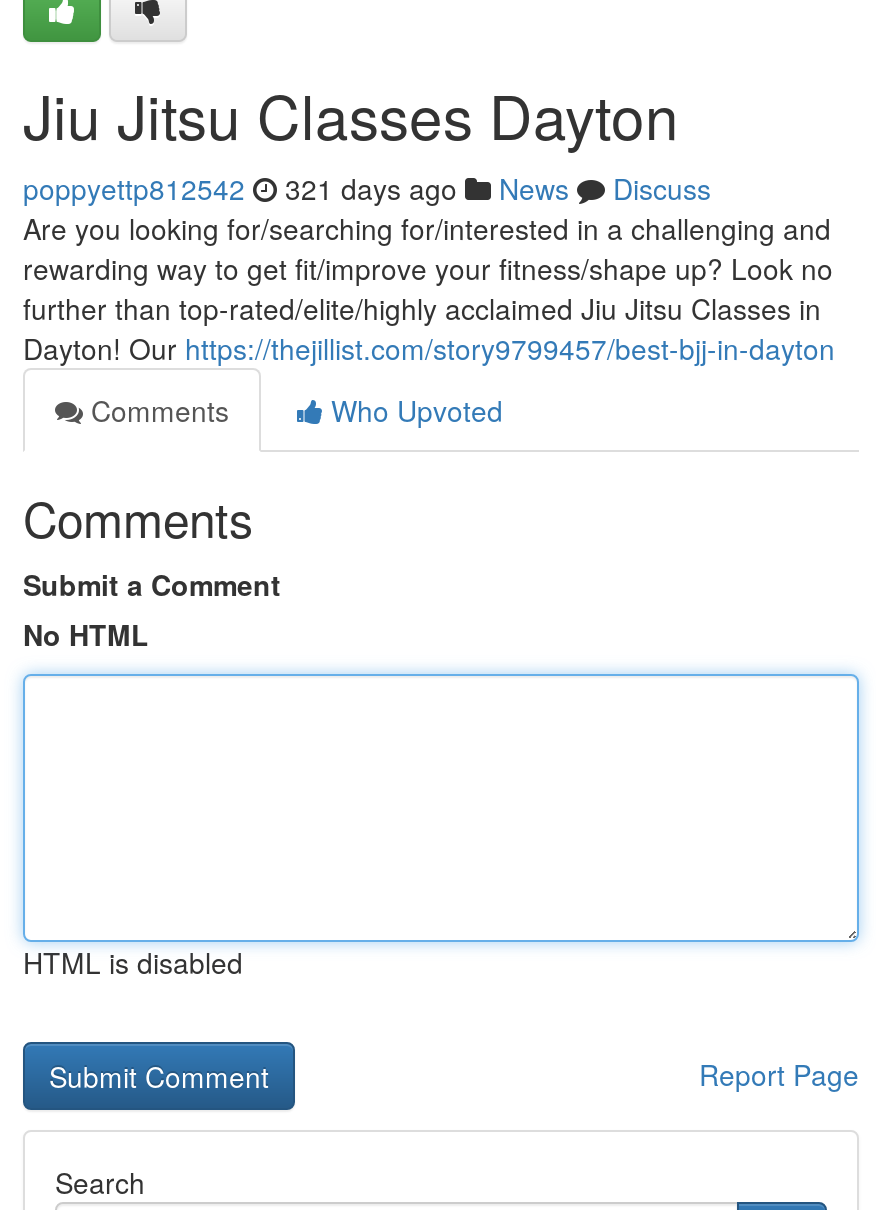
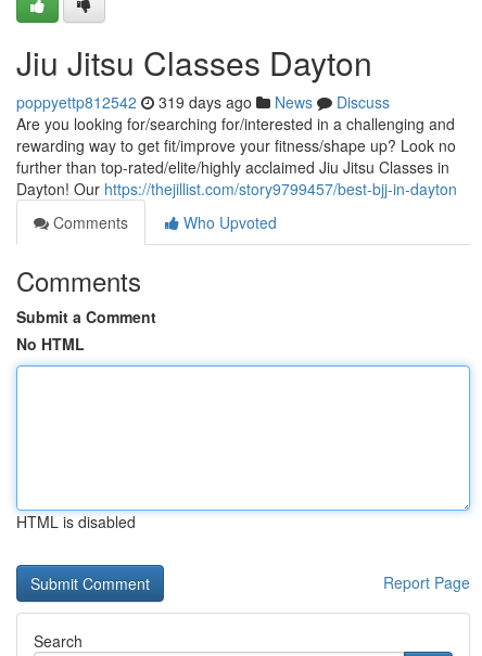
[23,168,711,208] poppyettp812542 321 days ago News Discuss -> [16,91,390,113] poppyettp812542 319 days ago News Discuss

